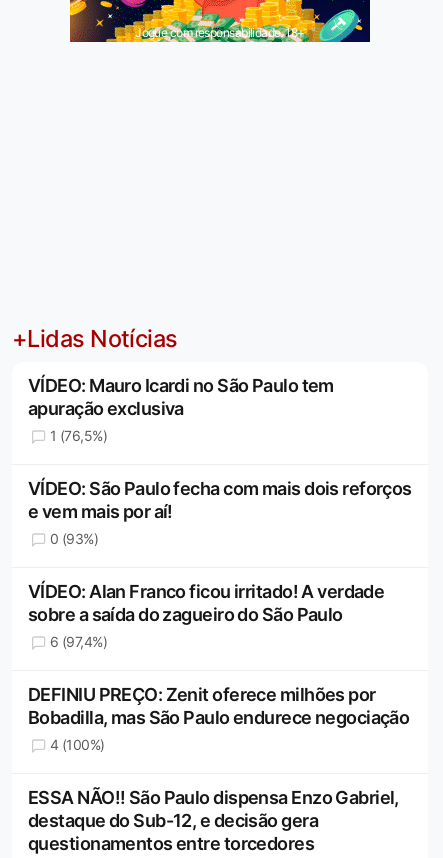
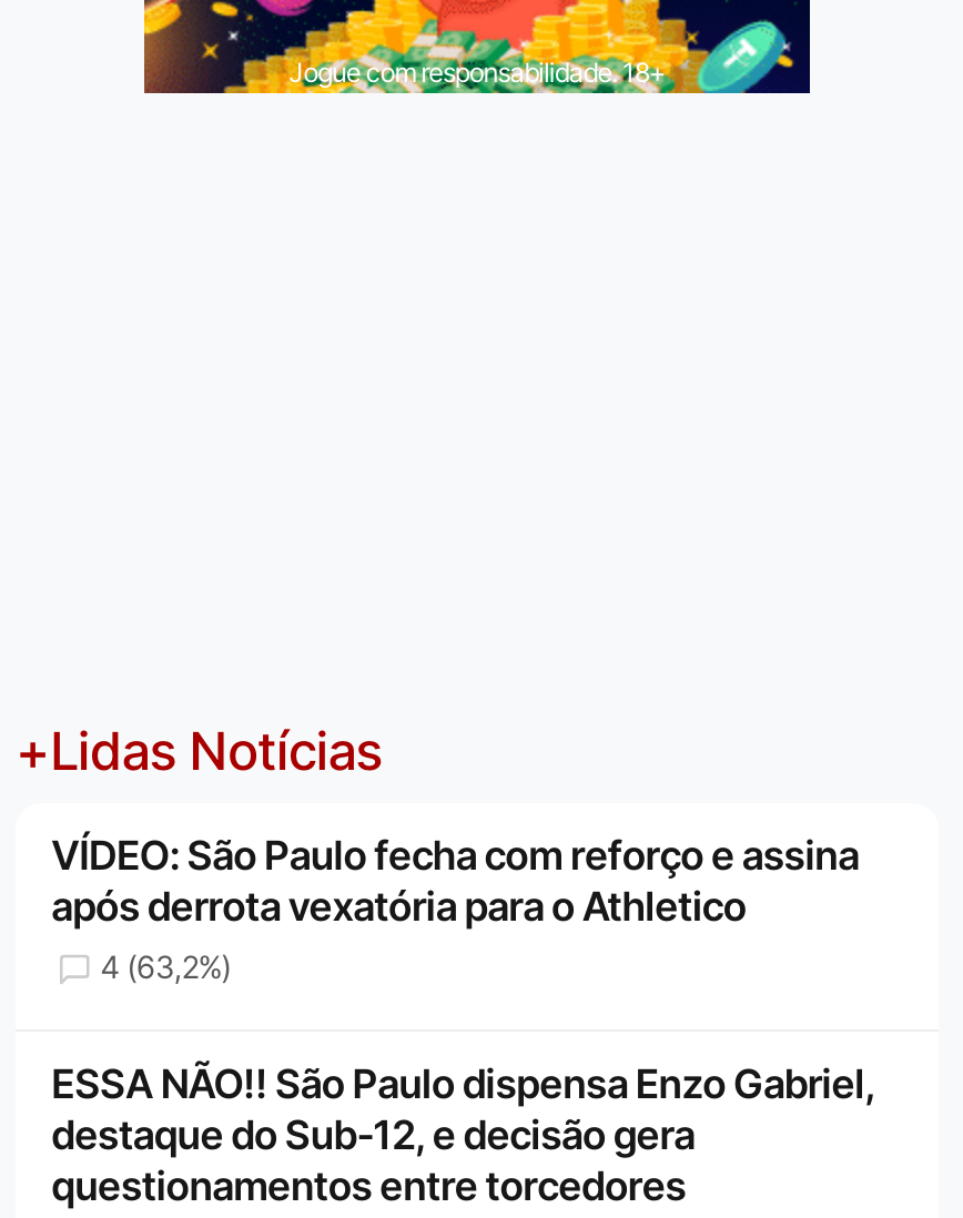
[28,375,412,753] VÍDEO: Mauro Icardi no São Paulo tem | apuração exclusiva | 1 (76,5%) | VÍDEO: São Paulo fecha com mais dois reforços | e vem mais por aí! | 0 (93%) | VÍDEO: Alan Franco ficou irritado! A verdade | sobre a saída do zagueiro do São Paulo | 6 (97,4%) | DEFINIU PREÇO: Zenit oferece milhões por | Bobadilla, mas São Paulo endurece negociação | 4 (100%) -> [51,831,858,984] VÍDEO: São Paulo fecha com reforço e assina | após derrota vexatória para o Athletico | 4 (63,2%)

